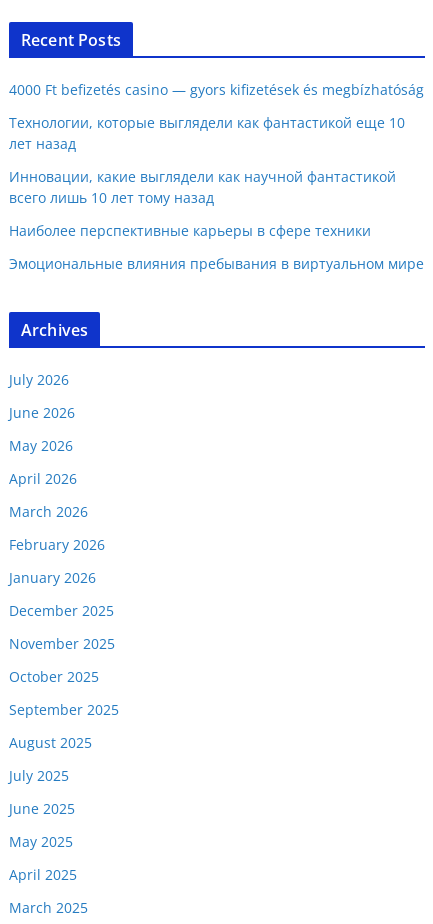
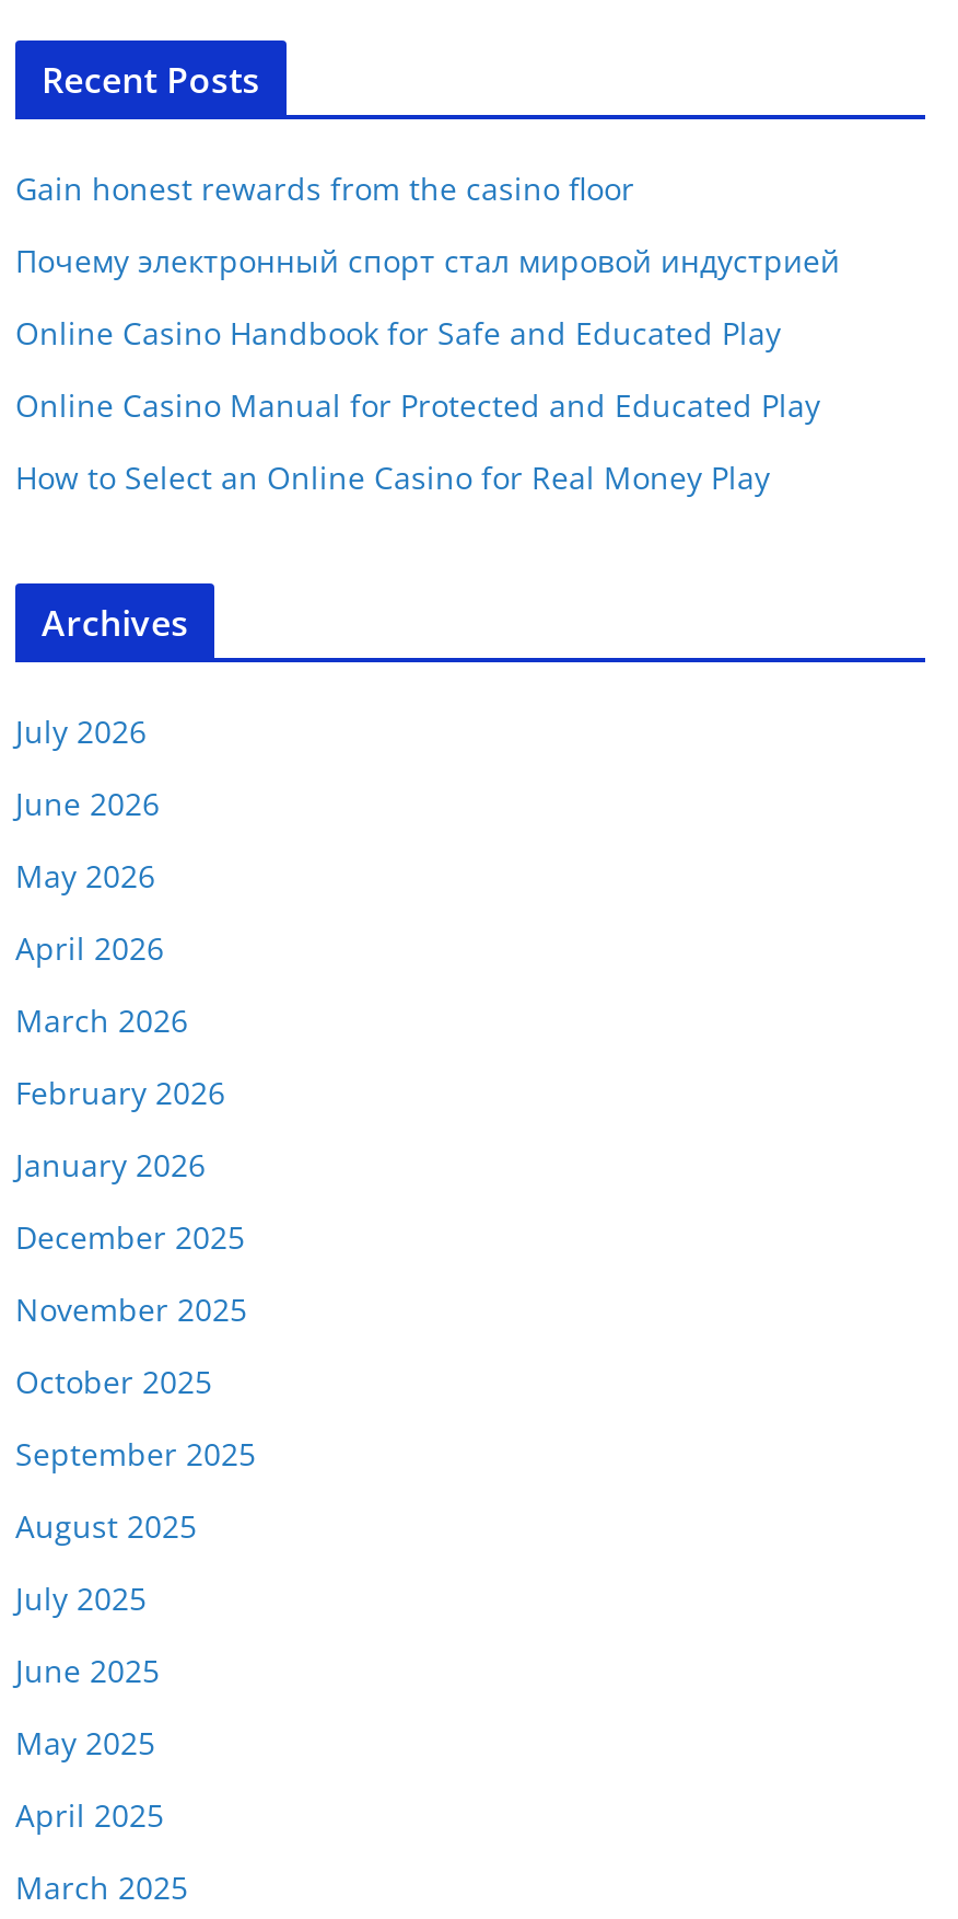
[9,80,424,99] 4000 Ft befizetés casino — gyors kifizetések és megbízhatóság -> [15,167,634,209] Gain honest rewards from the casino floor
[9,113,405,153] Технологии, которые выглядели как фантастикой еще 10 | лет назад -> [15,239,840,281] Почему электронный спорт стал мировой индустрией
[9,167,396,207] Инновации, какие выглядели как научной фантастикой | всего лишь 10 лет тому назад -> [15,312,781,353] Online Casino Handbook for Safe and Educated Play
[9,221,371,240] Наиболее перспективные карьеры в сфере техники -> [15,384,820,425] Online Casino Manual for Protected and Educated Play
[9,254,424,273] Эмоциональные влияния пребывания в виртуальном мире -> [15,456,770,498] How to Select an Online Casino for Real Money Play

